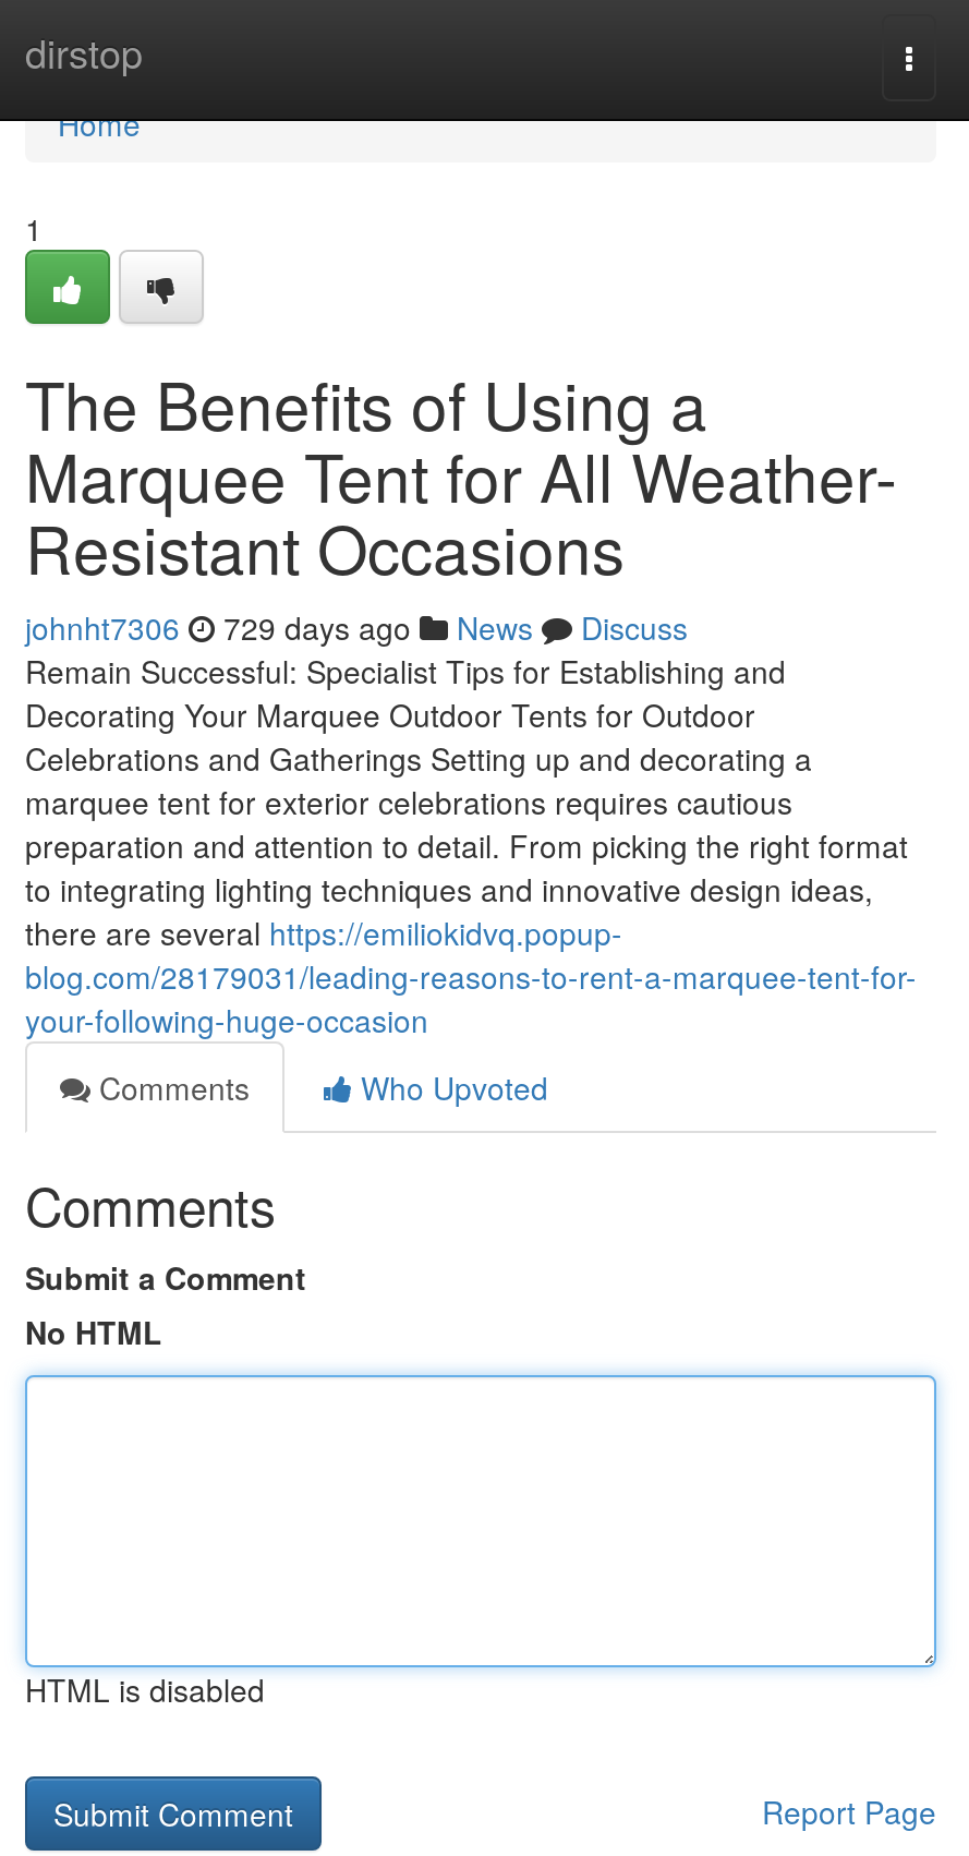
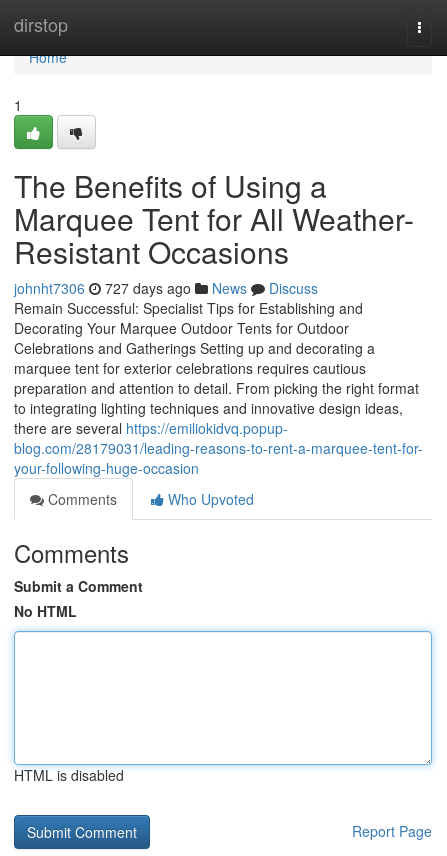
[25,605,688,649] johnht7306 729 days ago News Discuss -> [14,278,318,298] johnht7306 727 days ago News Discuss

